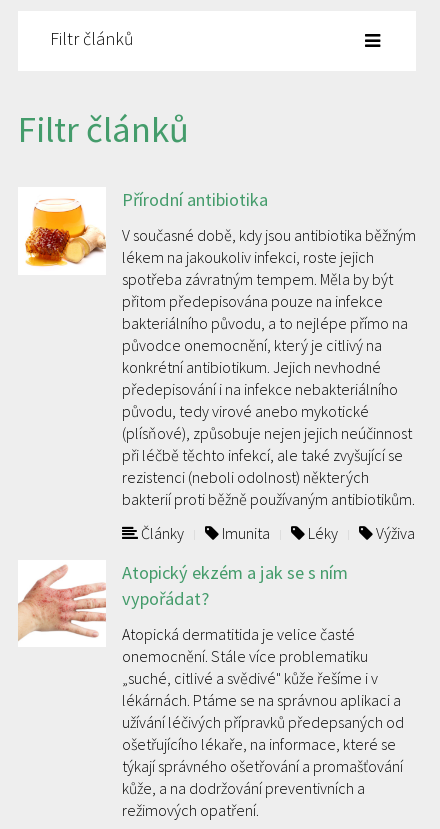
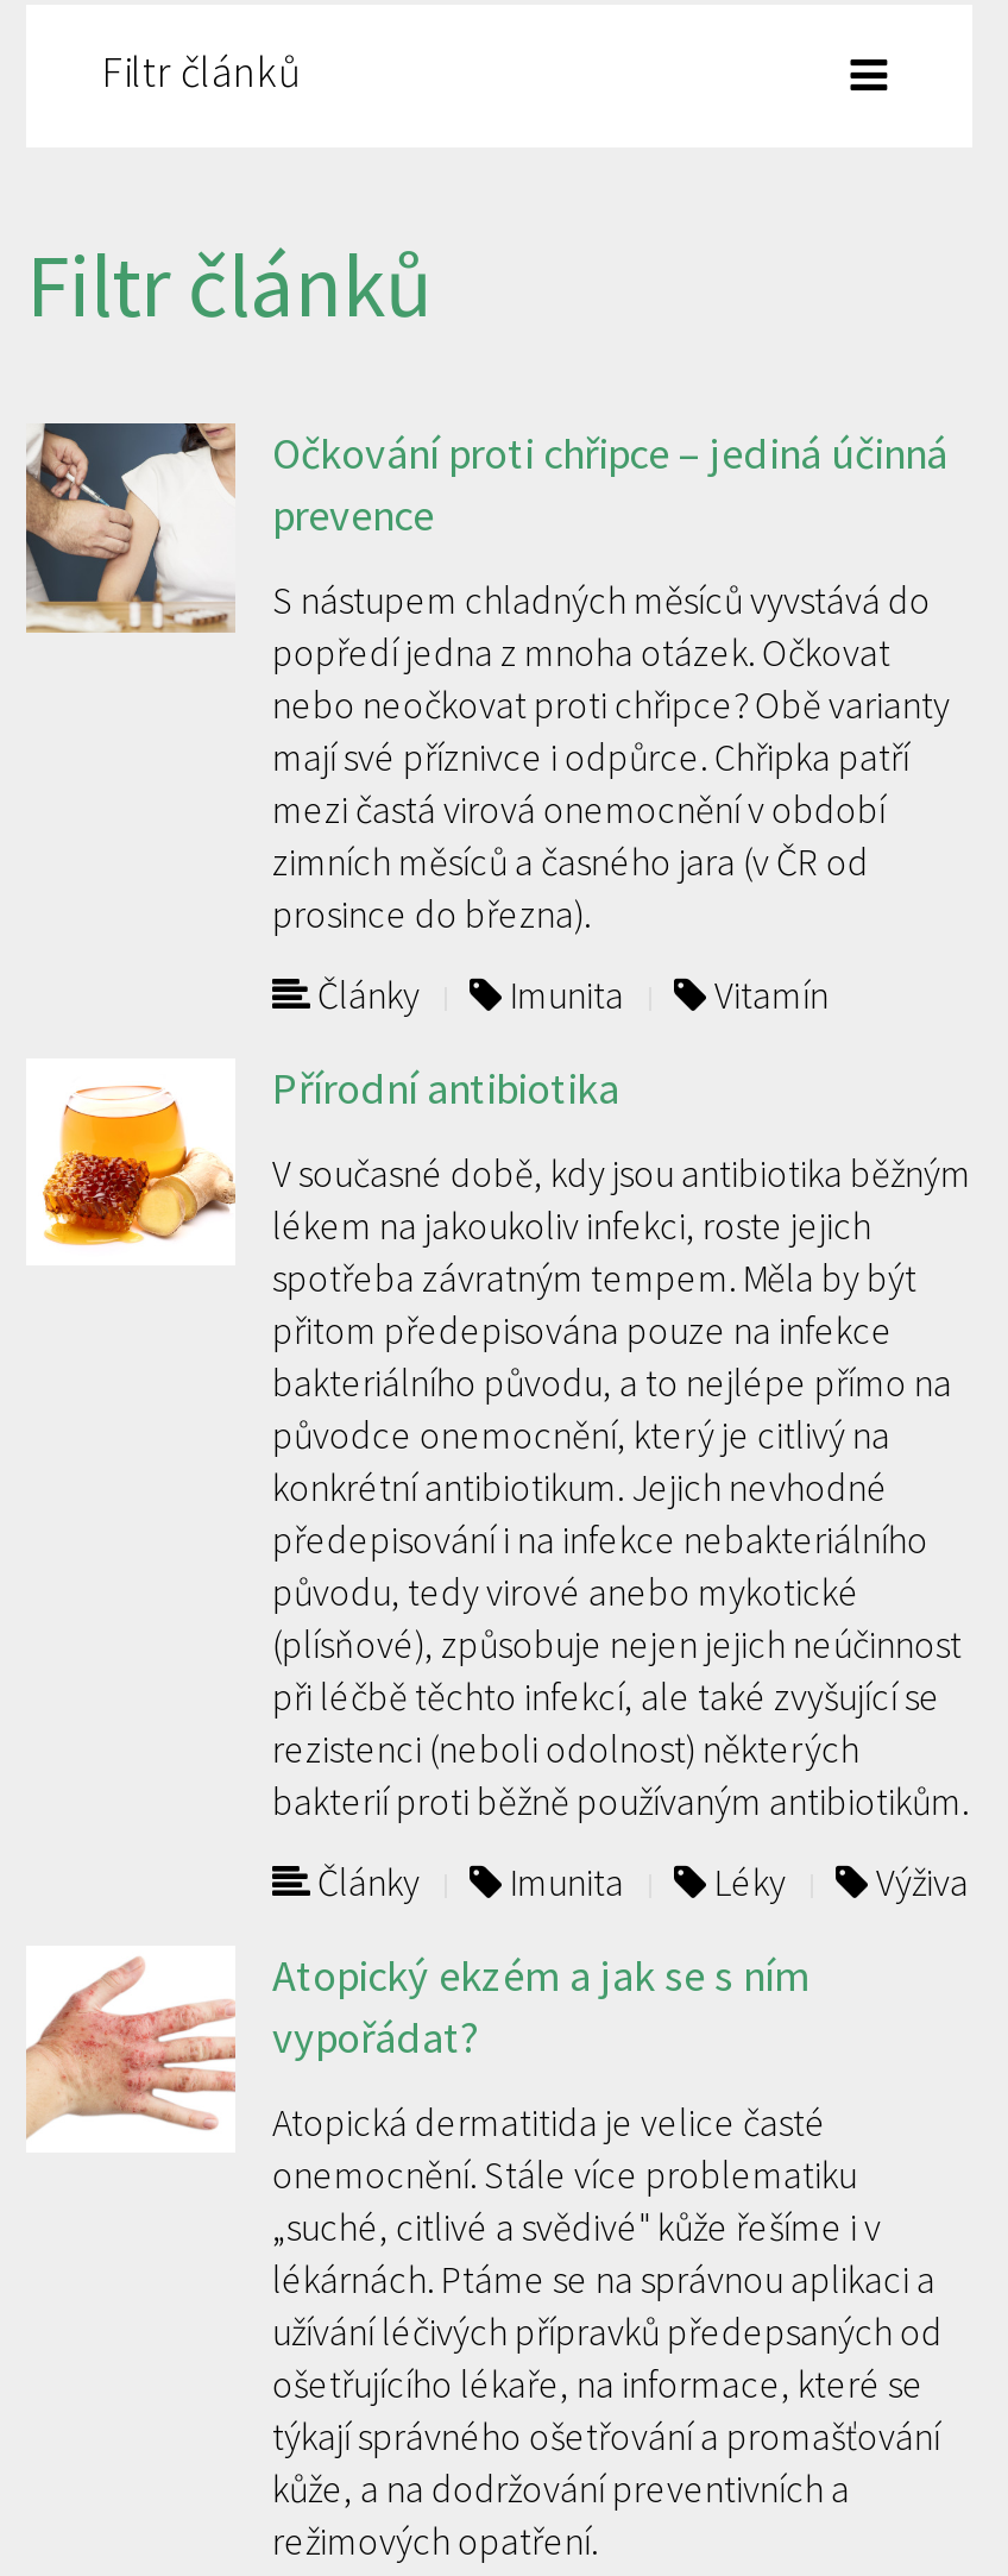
none -> [24,421,950,1018] [image] | Očkování proti chřipce – jediná účinná | prevence | S nástupem chladných měsíců vyvstává do | popředí jedna z mnoha otázek. Očkovat | nebo neočkovat proti chřipce? Obě varianty | mají své příznivce i odpůrce. Chřipka patří | mezi častá virová onemocnění v období | zimních měsíců a časného jara (v ČR od | prosince do března). | Články | Imunita | Vitamín

